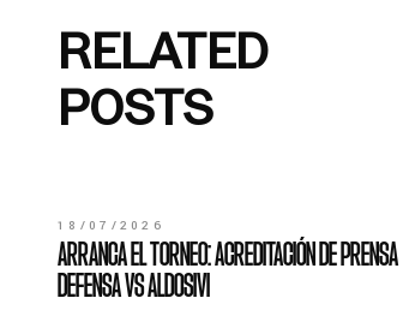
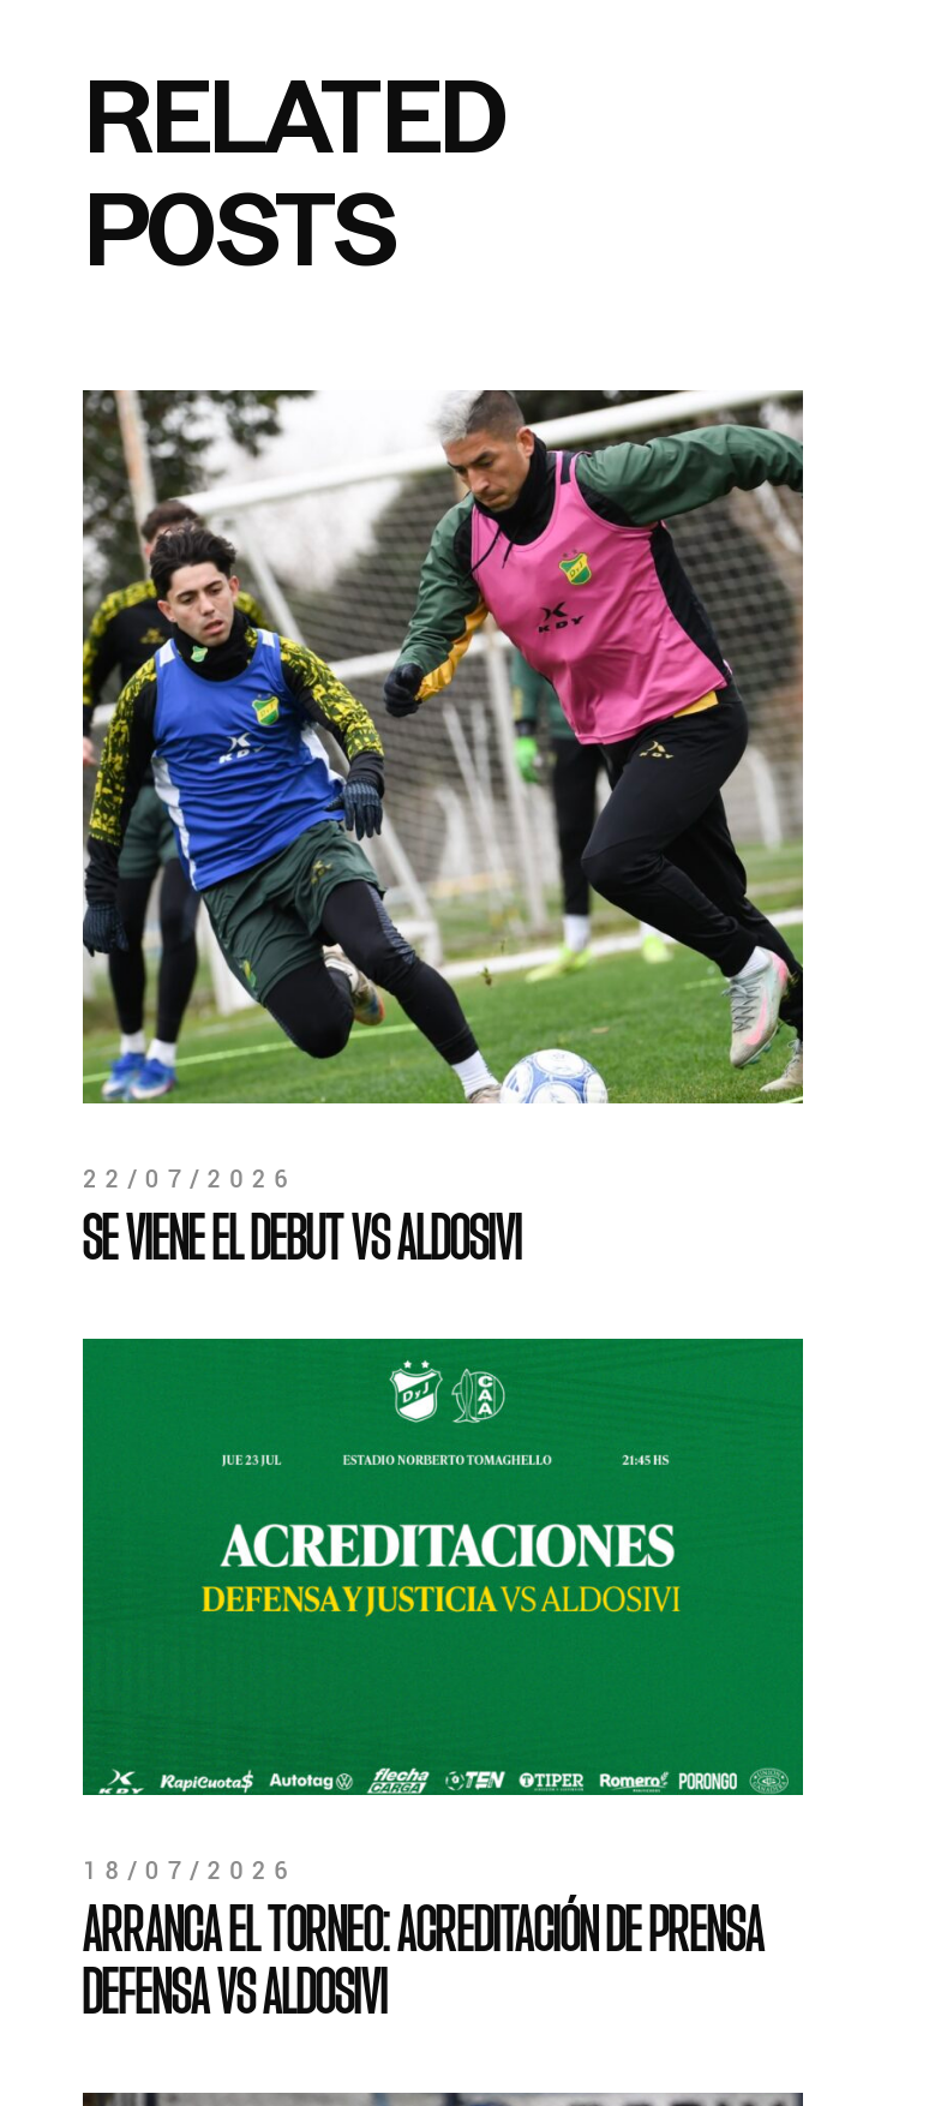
none -> [80,388,805,1264] [image] | 22/07/2026 | SE VIENE EL DEBUT VS ALDOSIVI
none -> [80,1334,805,1797] [image]

